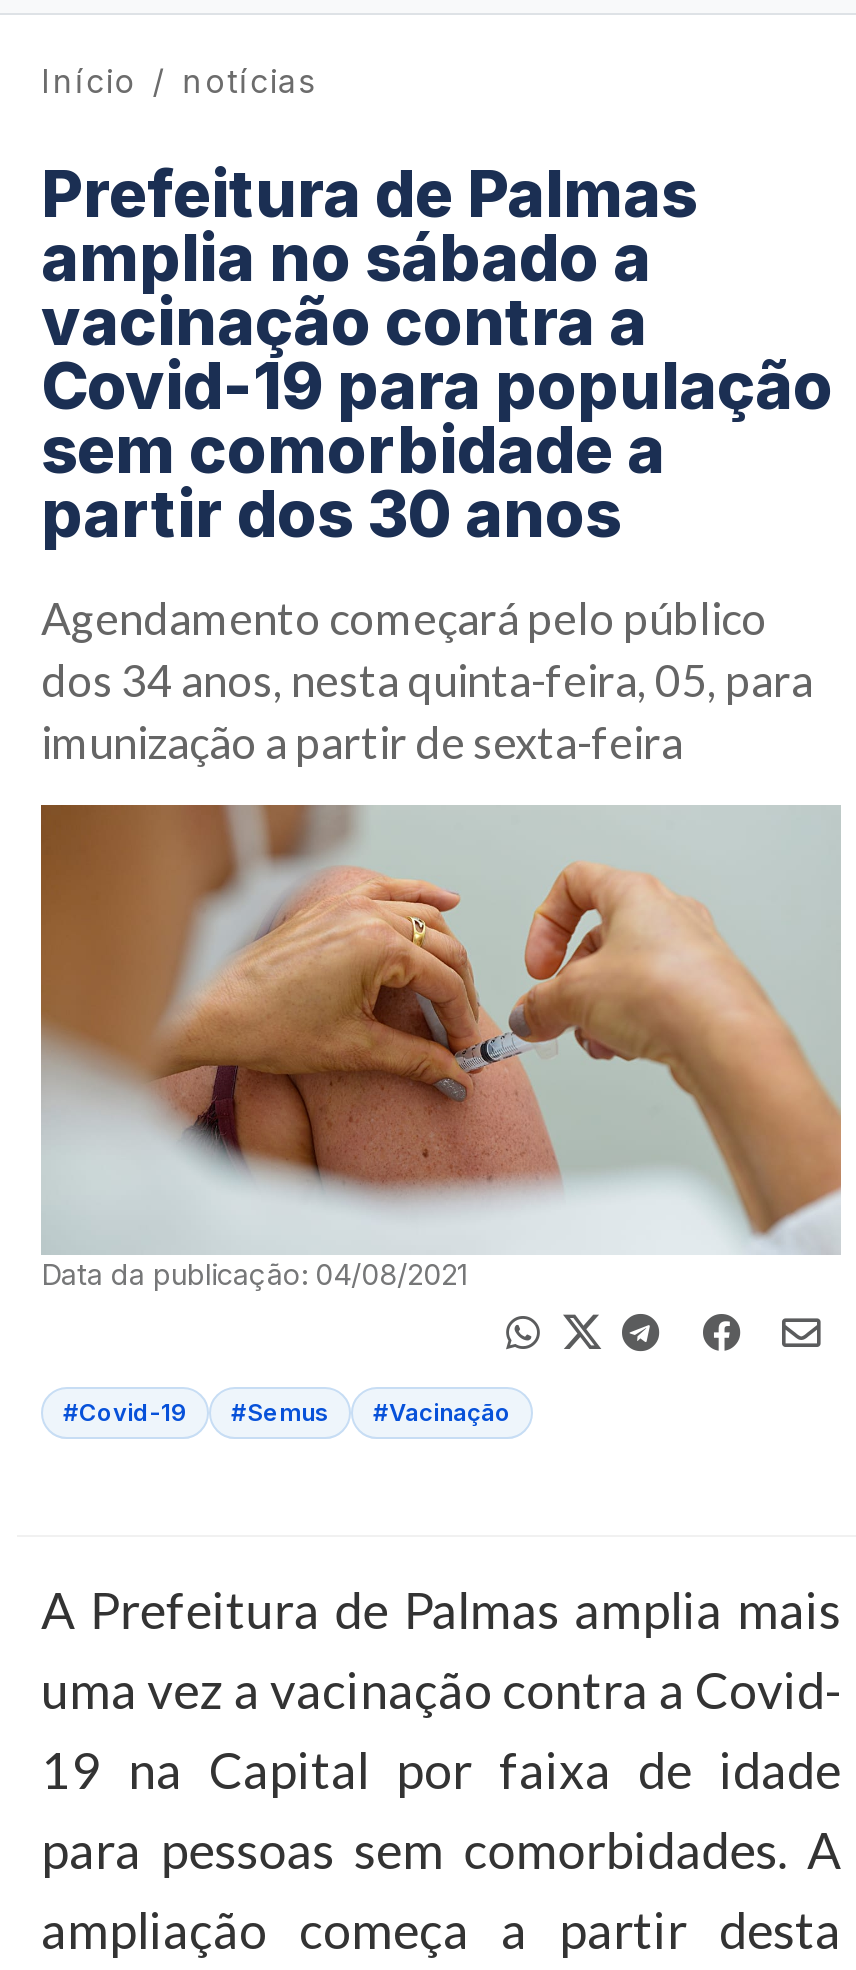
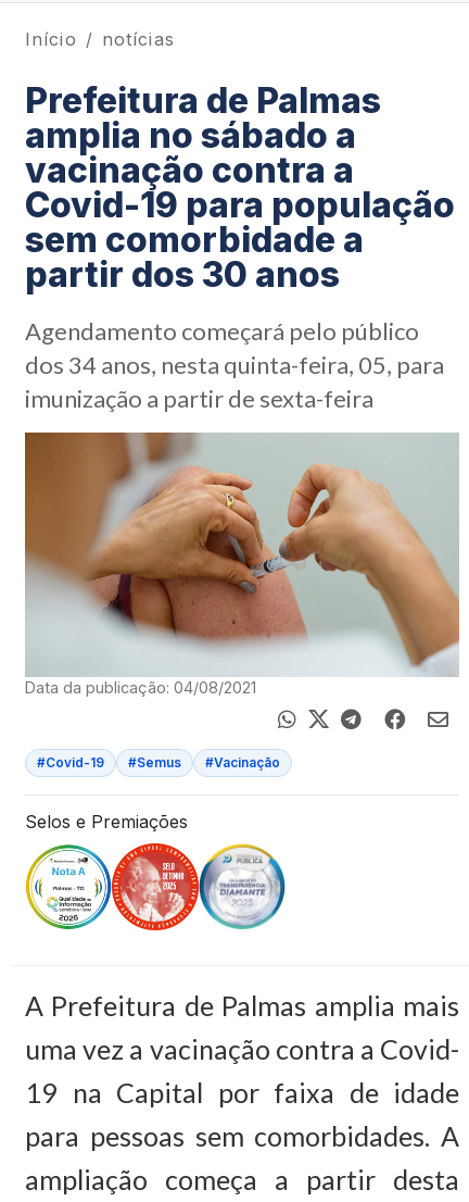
none -> [25,811,188,832] Selos e Premiações
none -> [25,842,286,931] [image]

